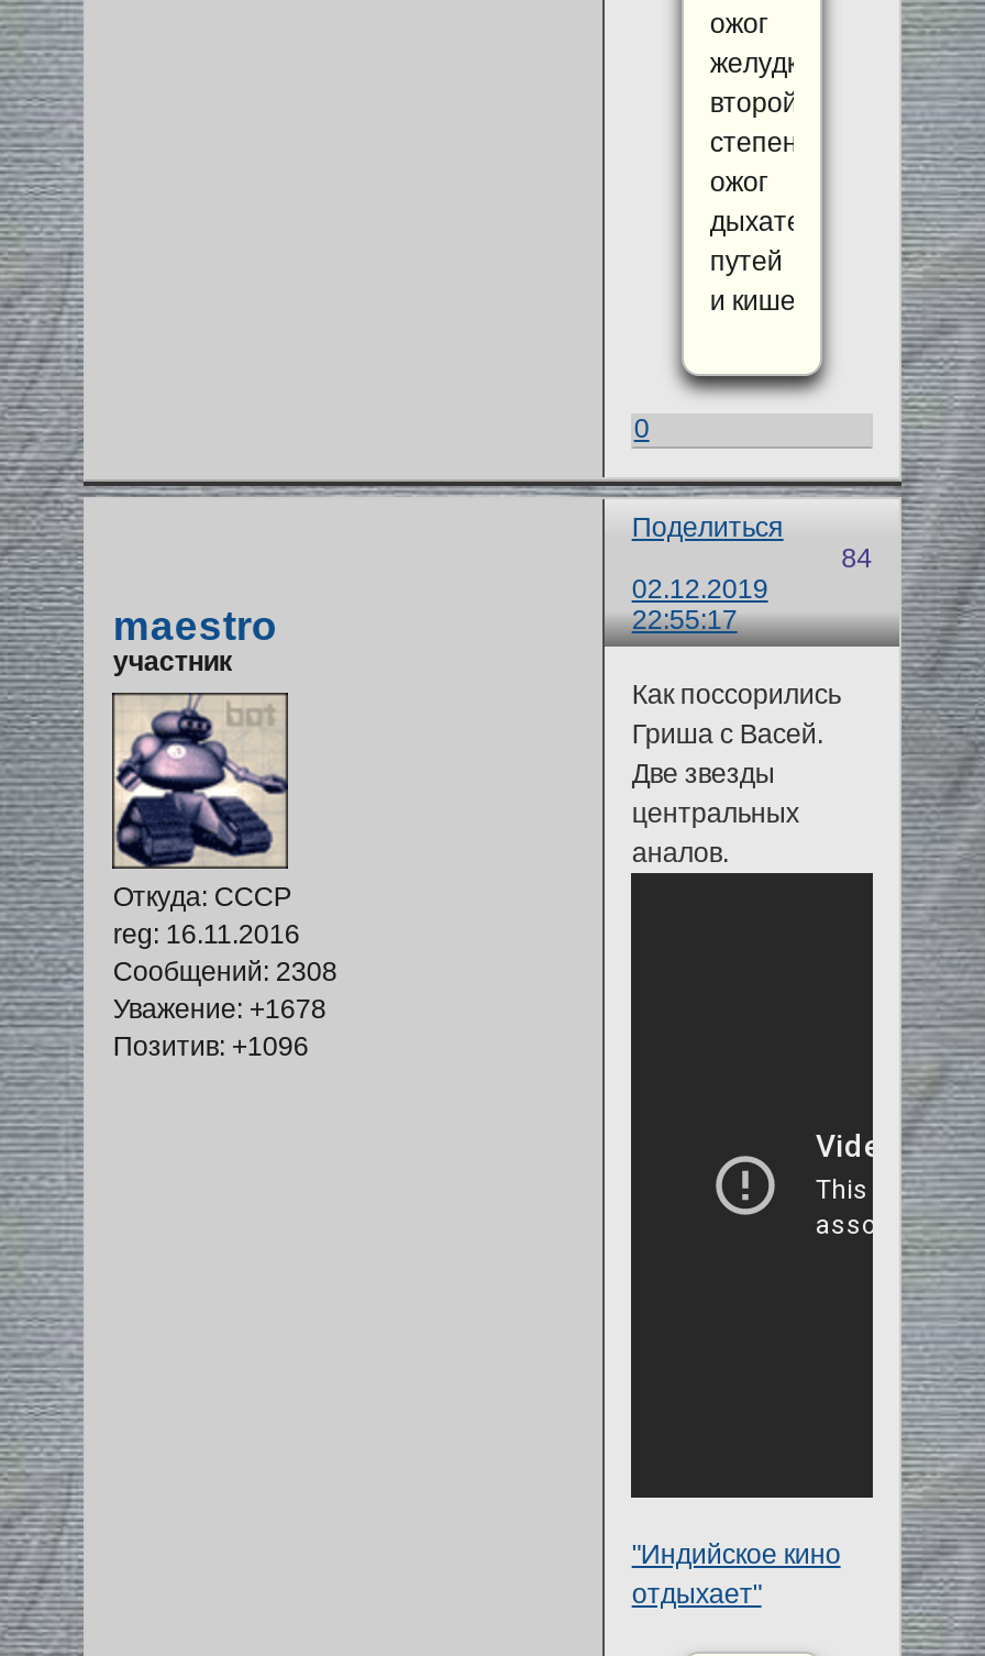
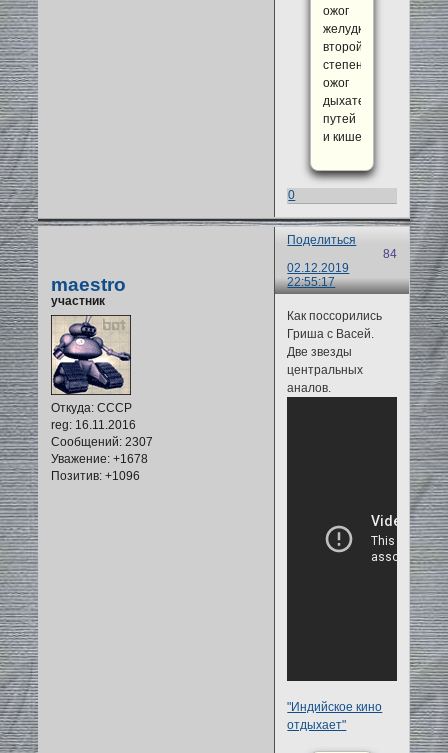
[113,956,337,987] Сообщений: 2308 -> [51,435,153,449] Сообщений: 2307

